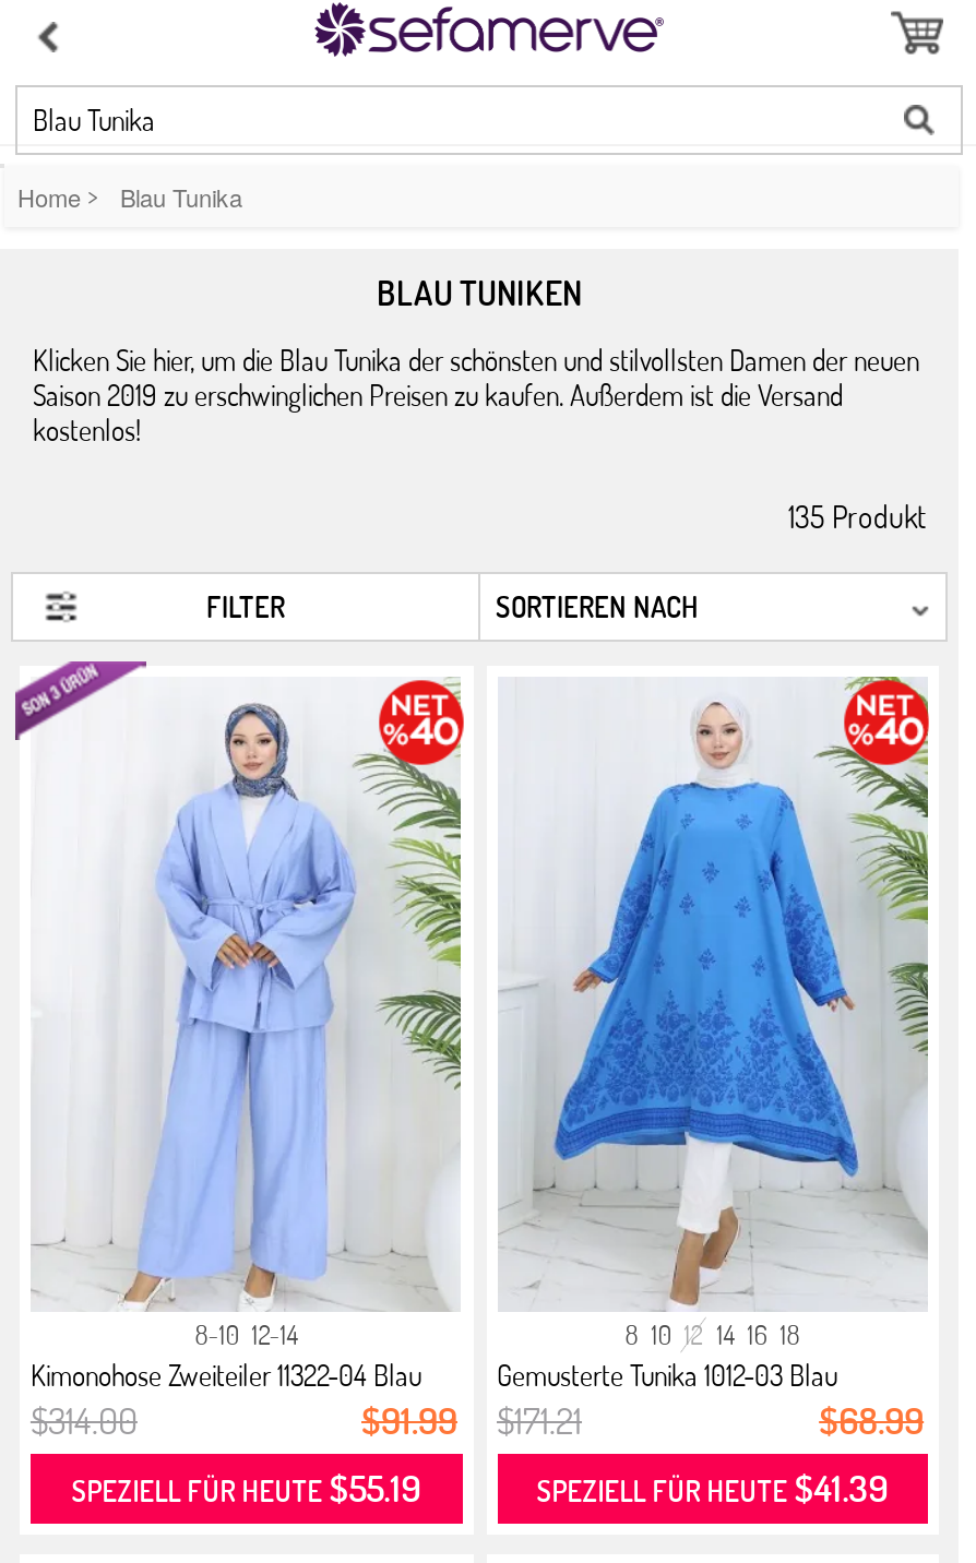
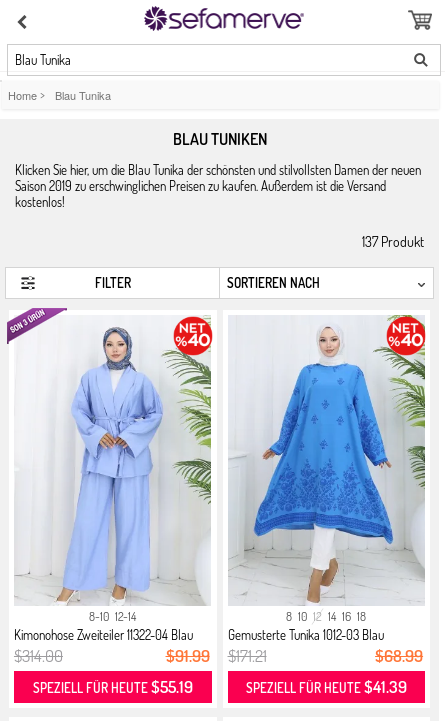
[788,498,926,535] 135 Produkt -> [362,233,424,250] 137 Produkt

